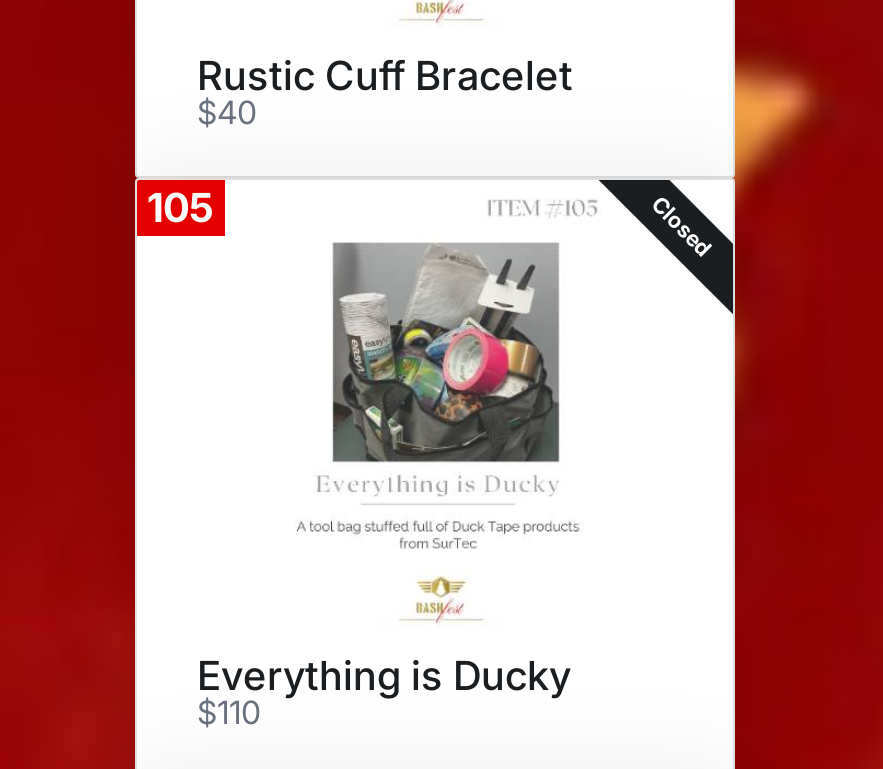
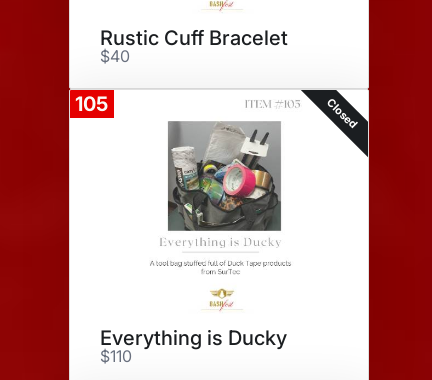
[733,62,817,196] [image] -> none

